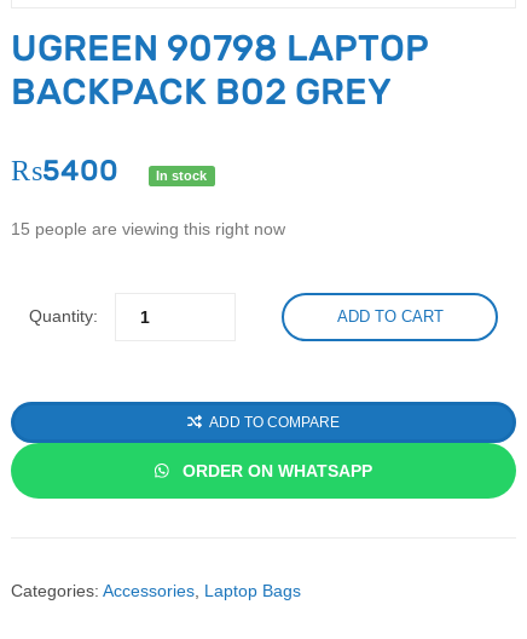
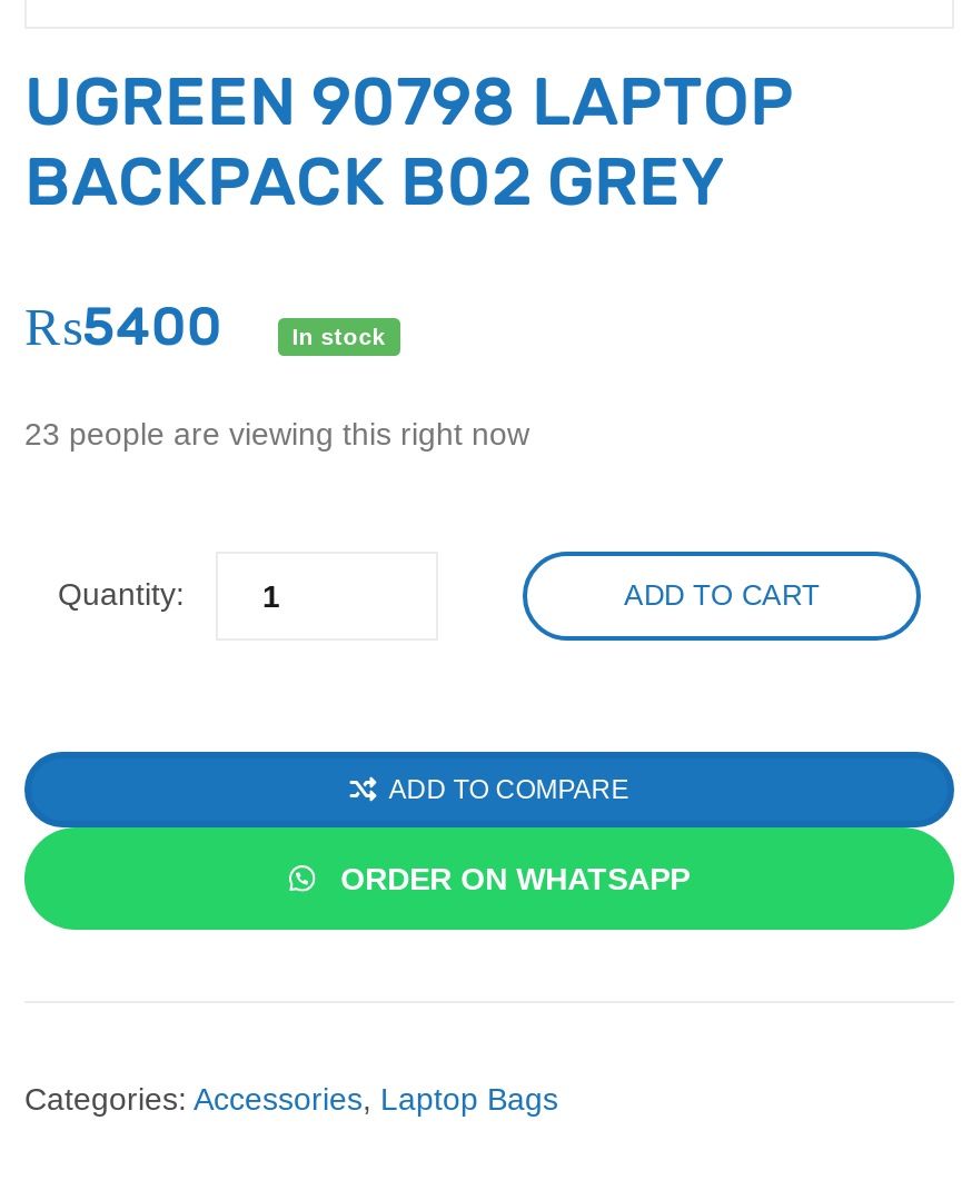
[11,220,285,239] 15 people are viewing this right now -> [24,417,529,452] 23 people are viewing this right now

